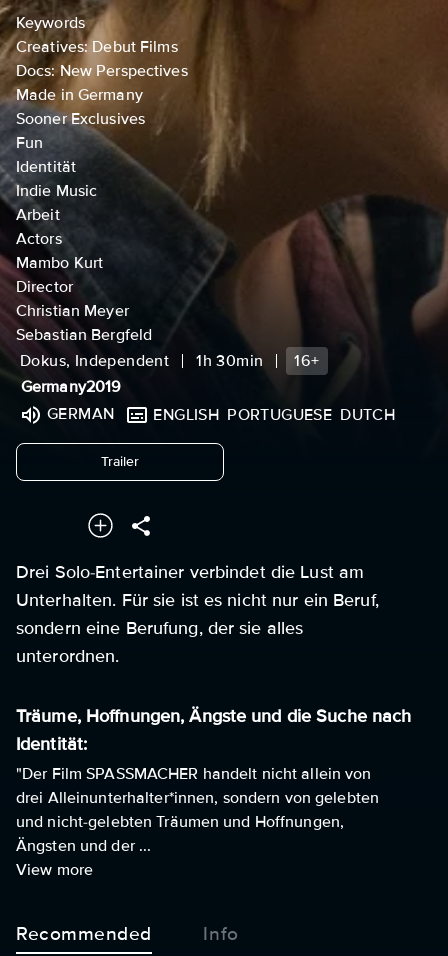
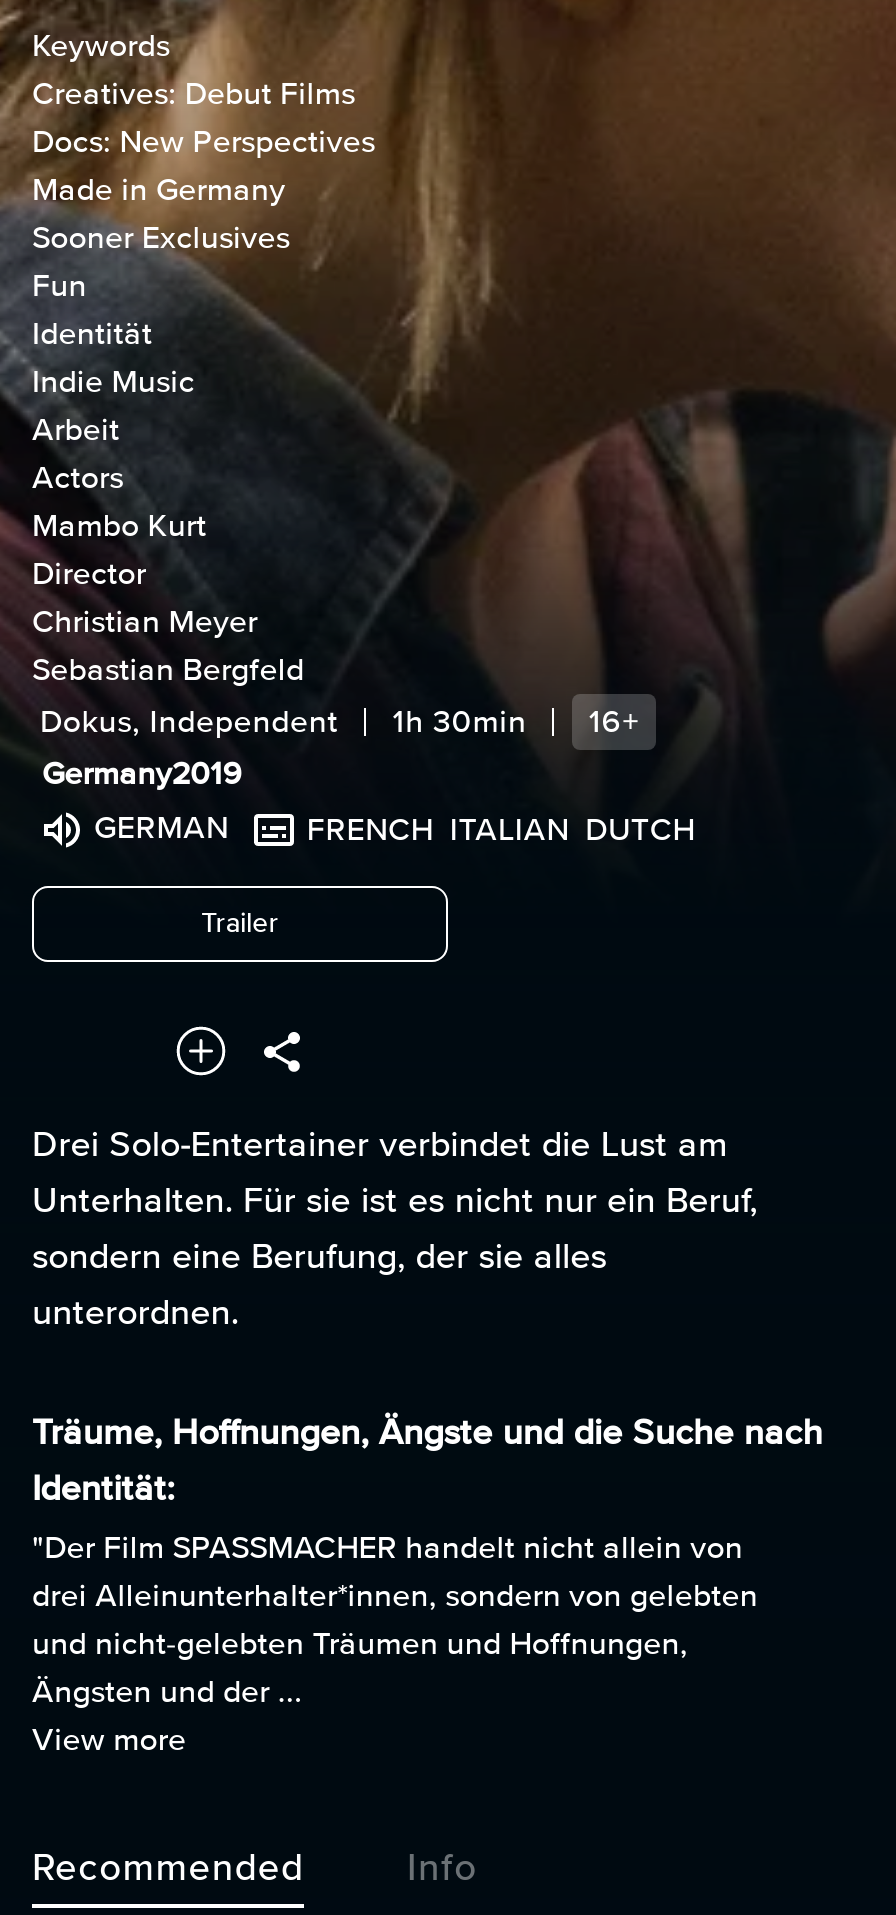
[153,405,395,425] ENGLISH PORTUGUESE DUTCH -> [307,810,695,850] FRENCH ITALIAN DUTCH

